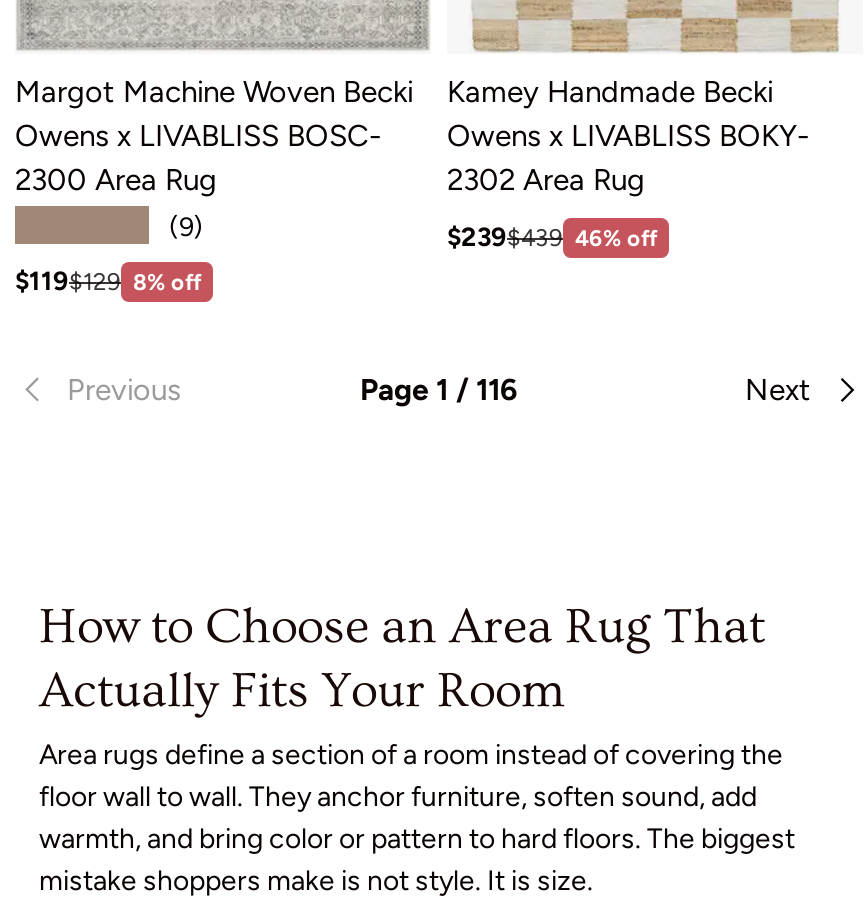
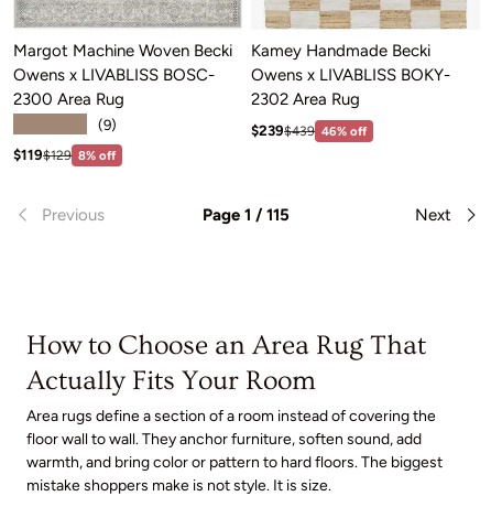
[360,373,518,409] Page 1 / 116 -> [203,206,290,225] Page 1 / 115

